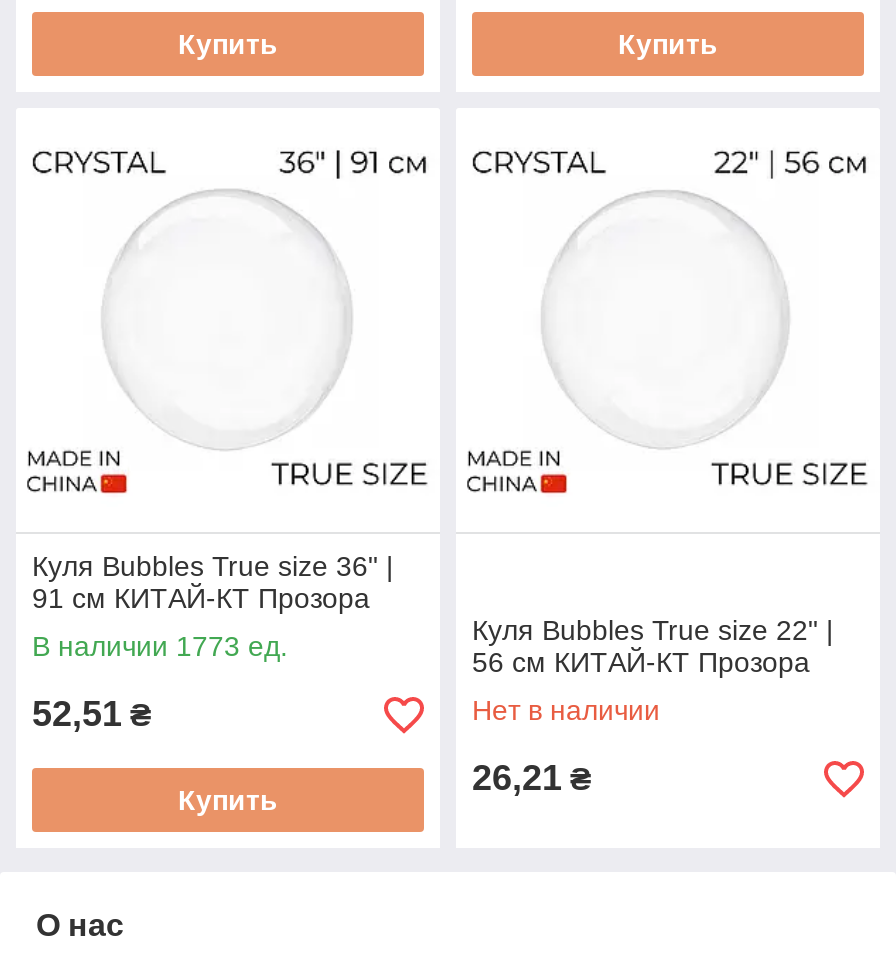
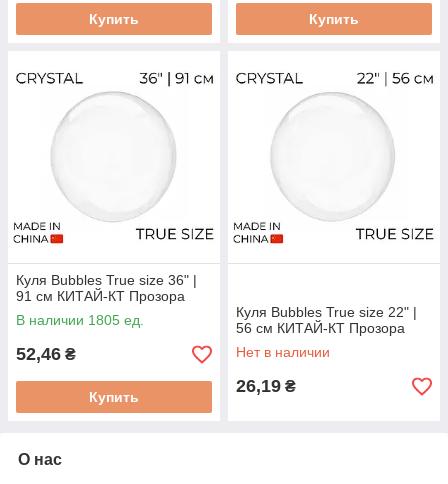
[32,630,288,662] В наличии 1773 ед. -> [16,312,144,328] В наличии 1805 ед.
[32,694,152,734] 52,51 ₴ -> [16,344,76,364] 52,46 ₴
[472,758,592,798] 26,21 ₴ -> [236,376,296,396] 26,19 ₴

